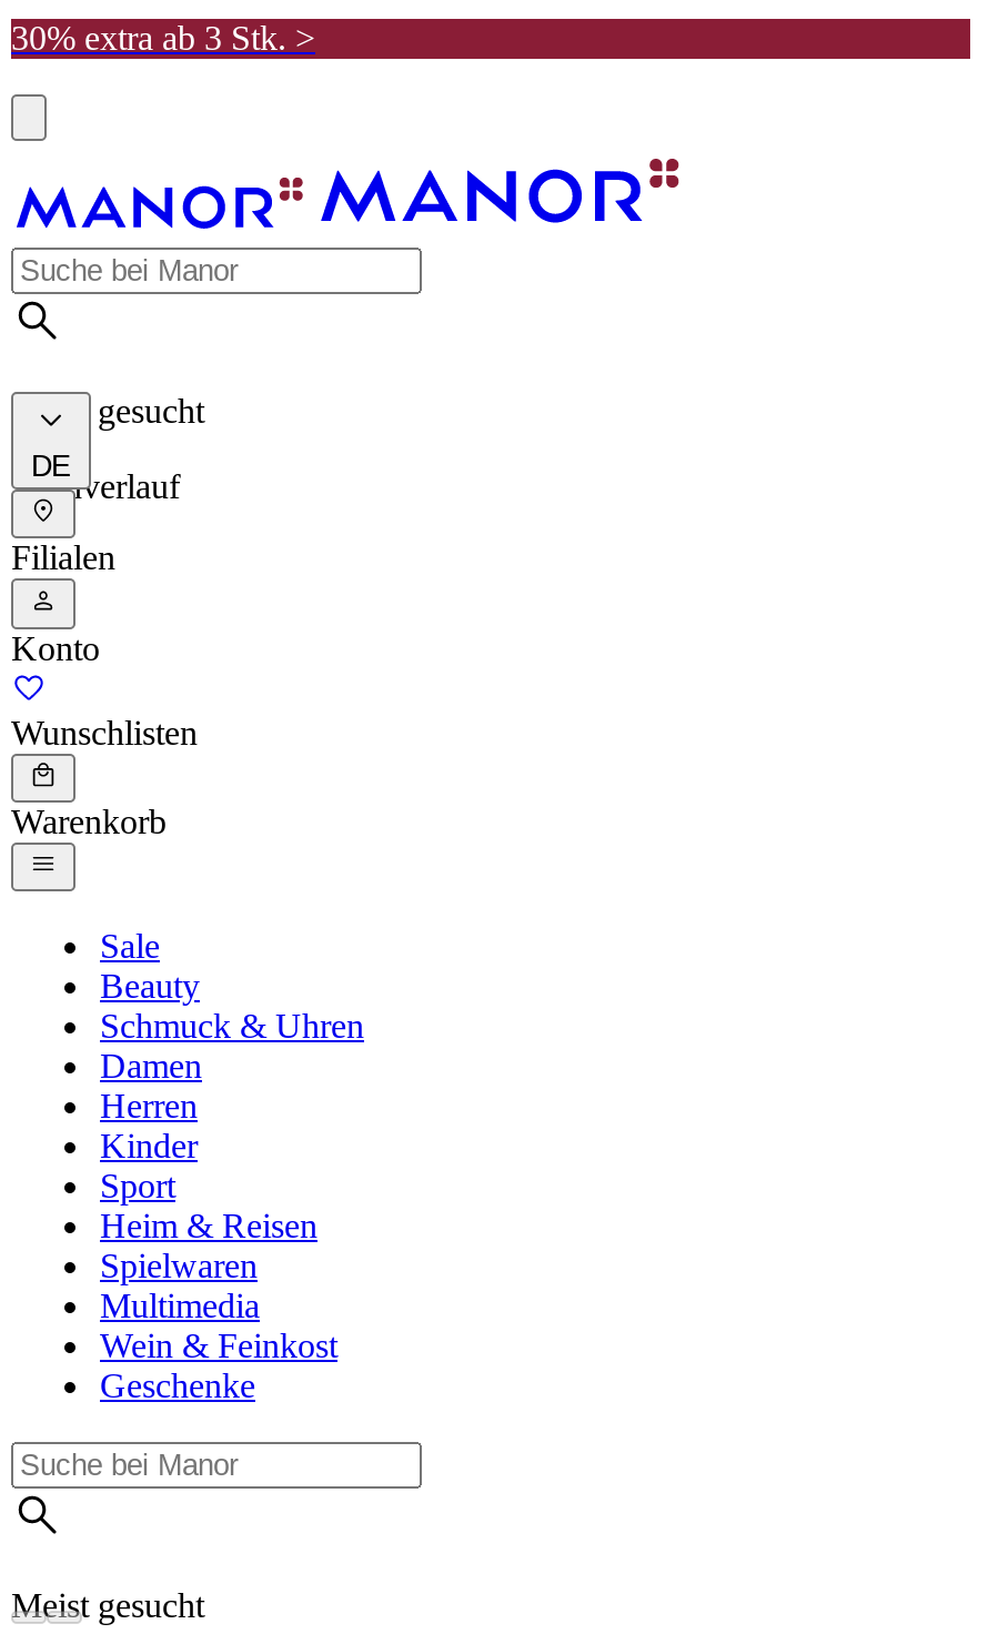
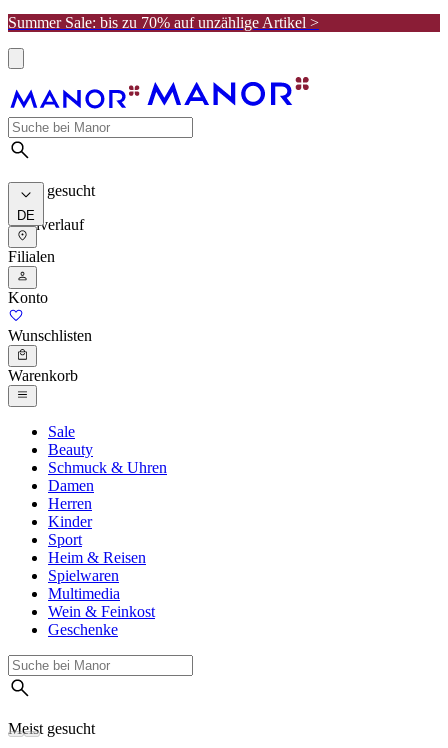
[11,19,315,57] 30% extra ab 3 Stk. > -> [8,14,319,31] Summer Sale: bis zu 70% auf unzählige Artikel >

